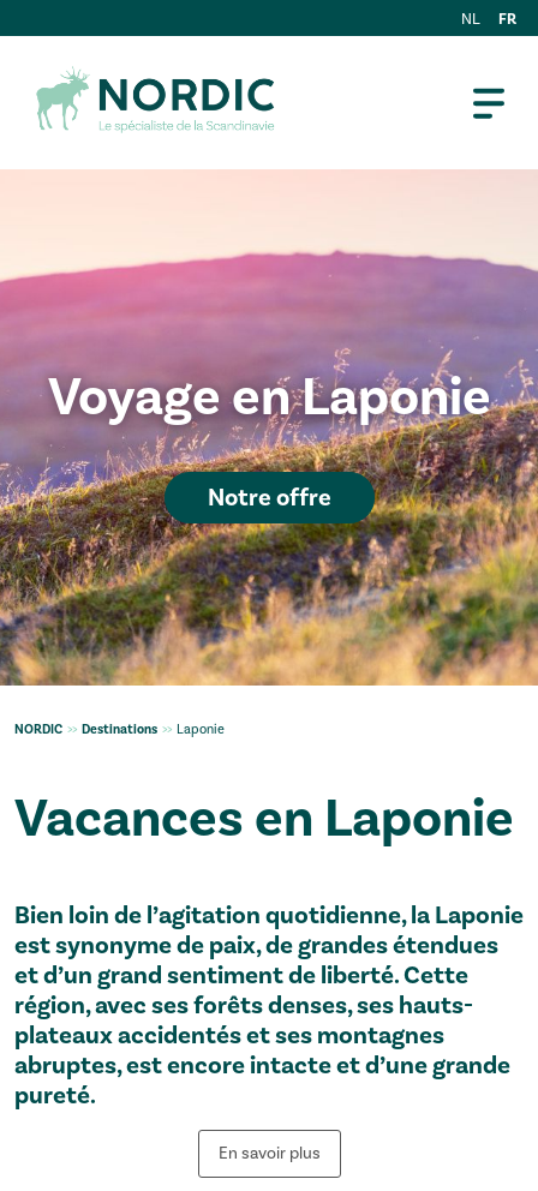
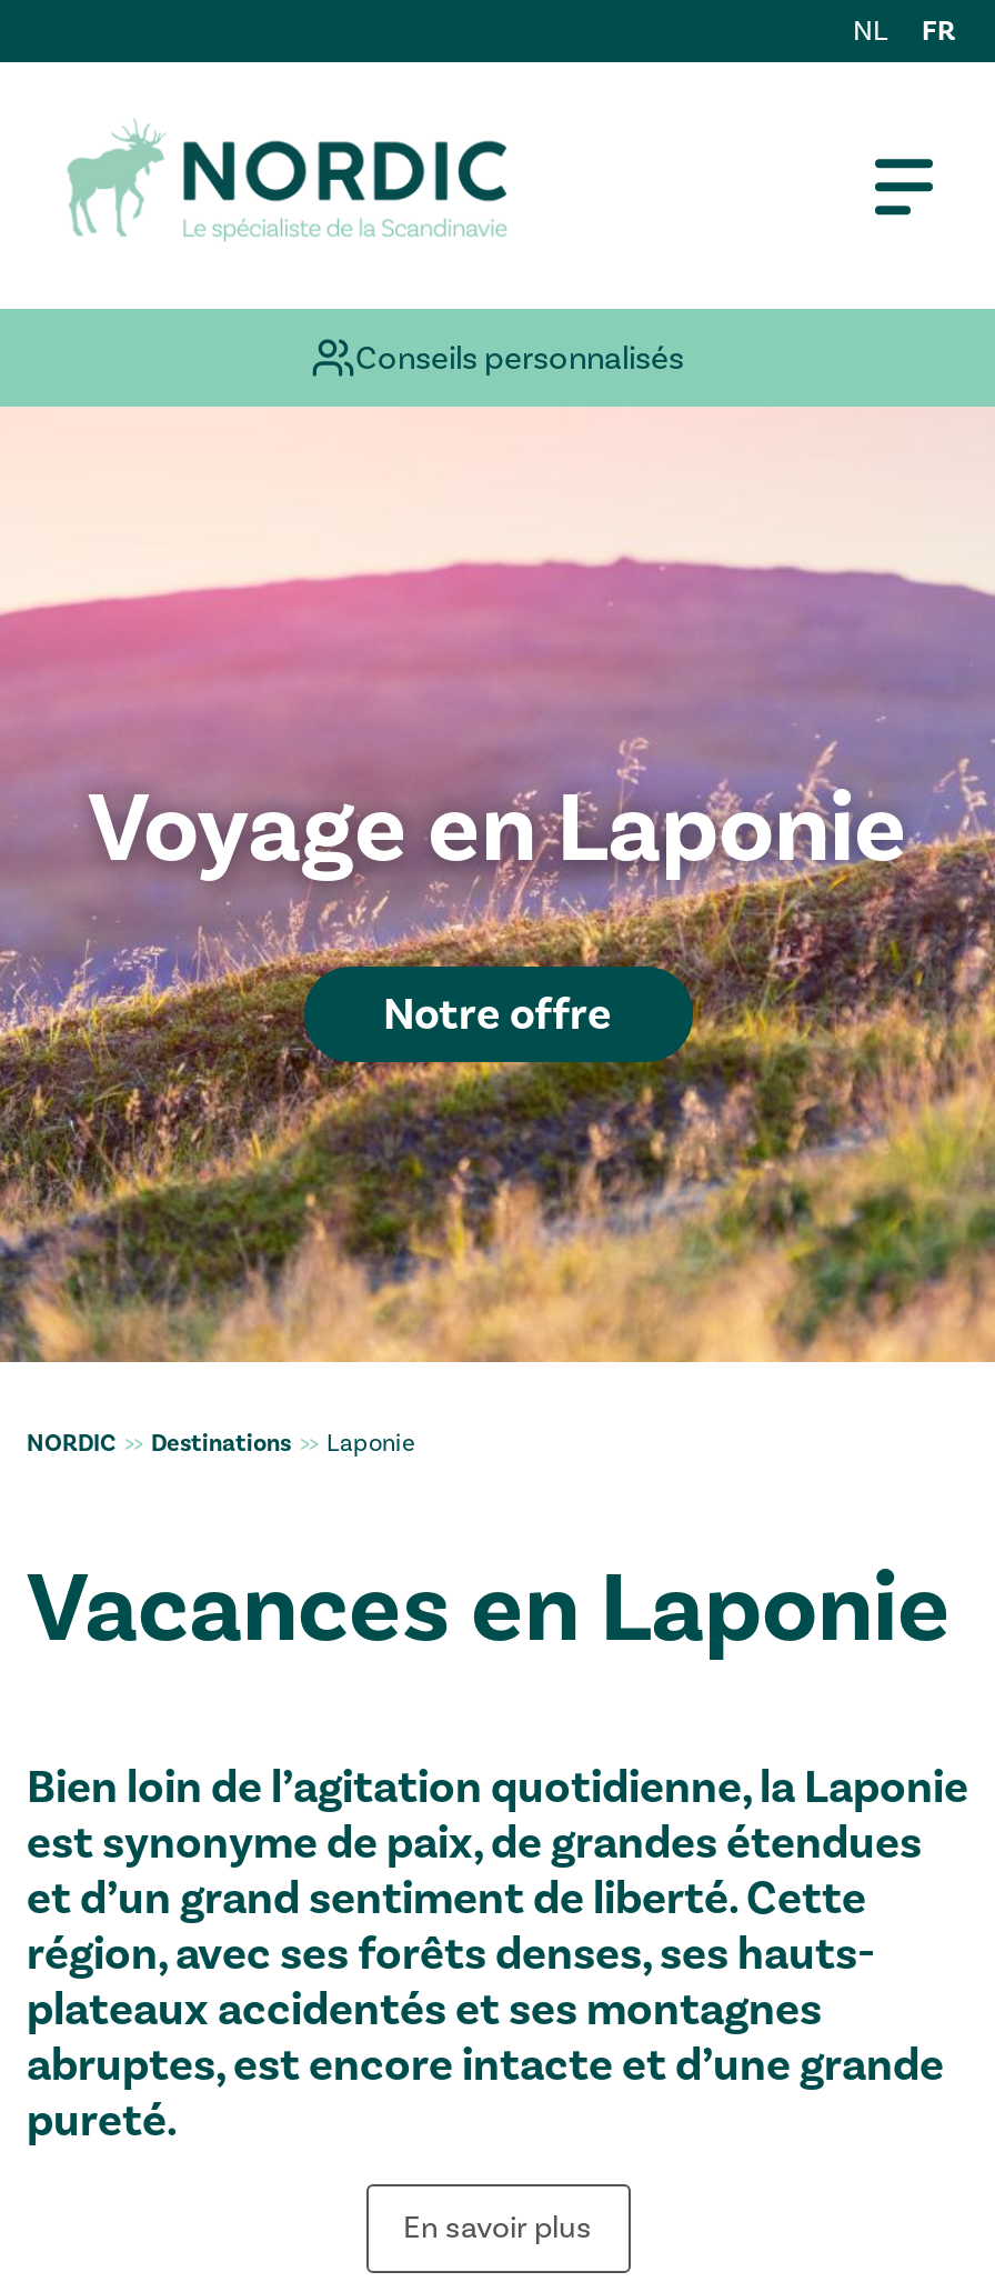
none -> [355,337,684,377] Conseils personnalisés

